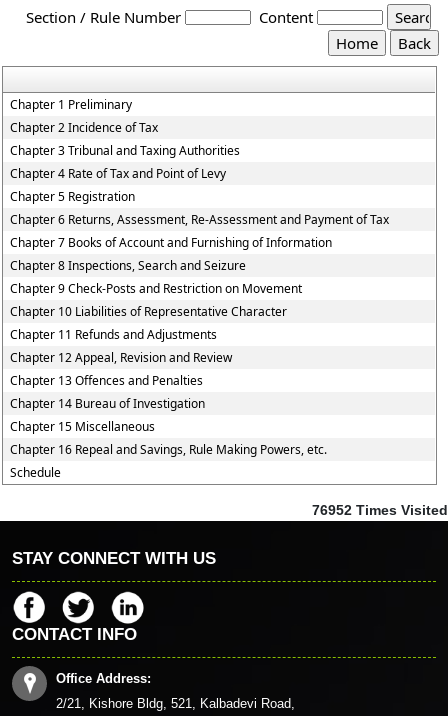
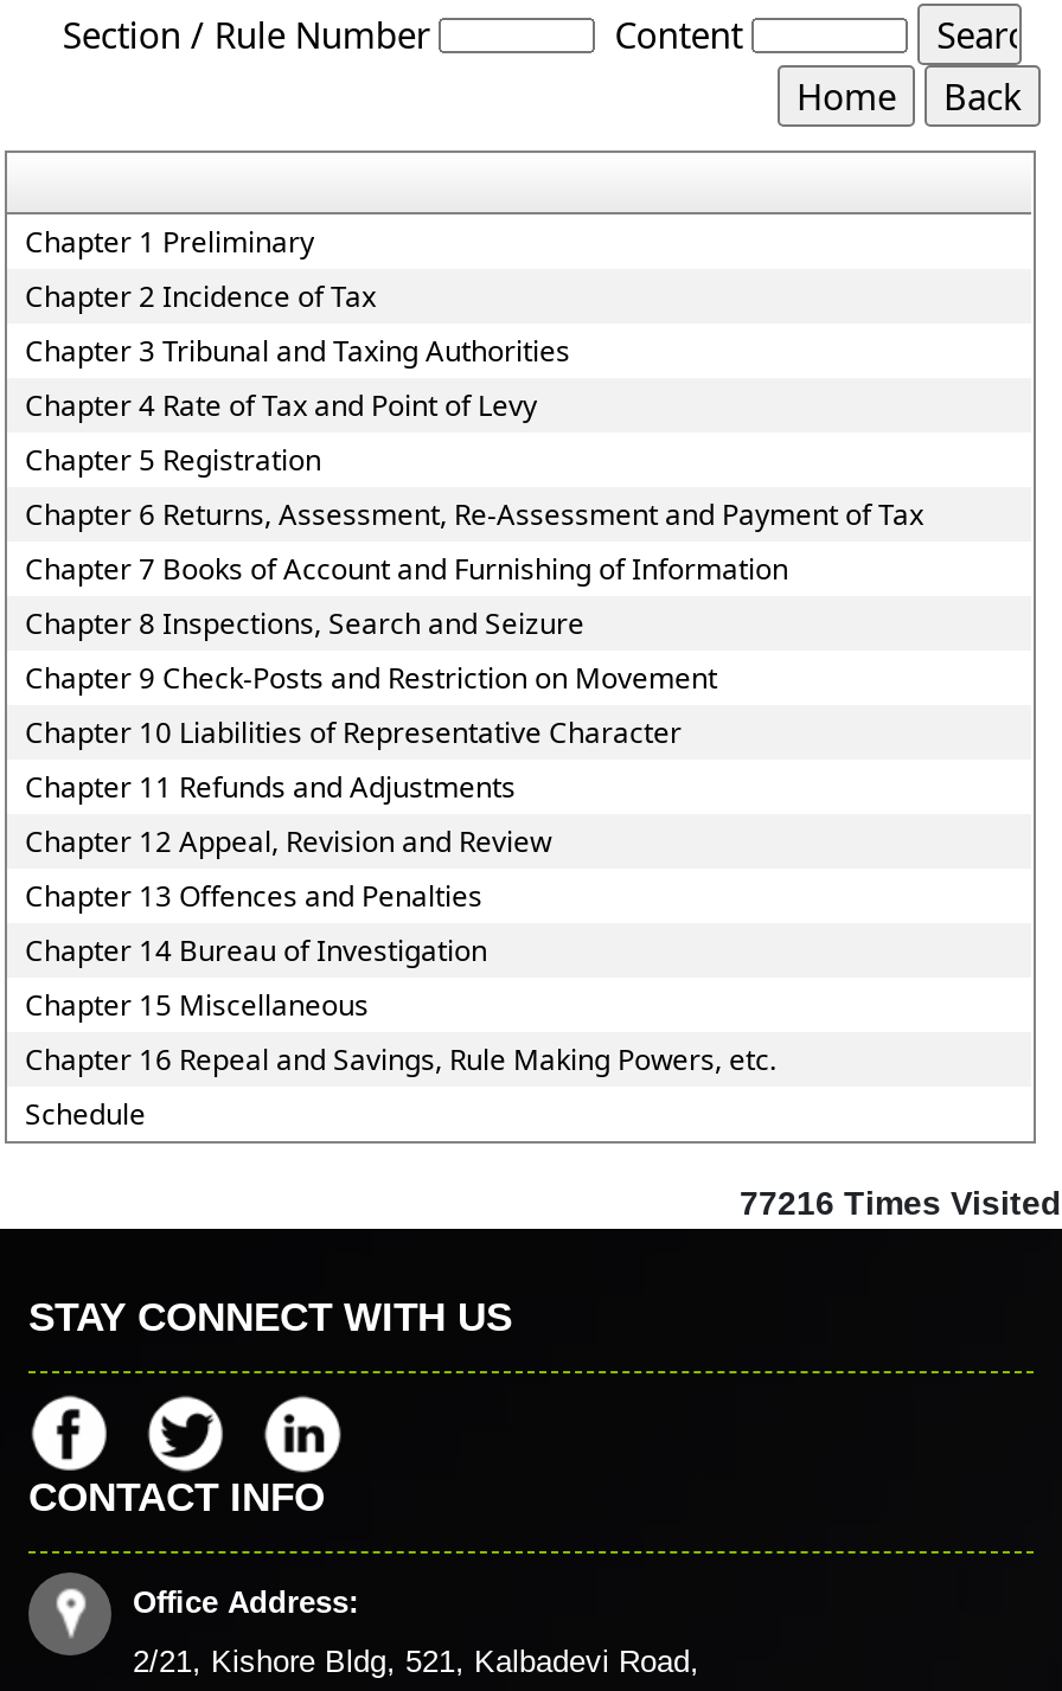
[312,502,448,518] 76952 Times Visited -> [740,1184,1062,1222] 77216 Times Visited

